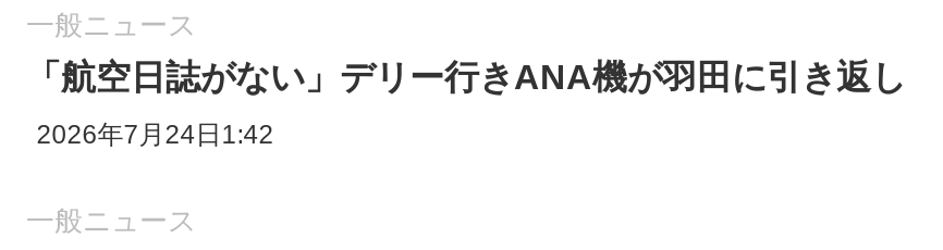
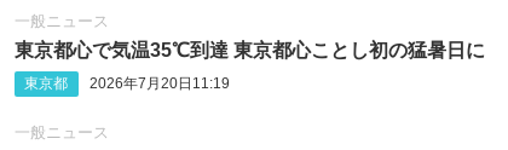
[26,59,906,96] 「航空日誌がない」デリー行きANA機が羽田に引き返し -> [15,40,485,61] 東京都心で気温35℃到達 東京都心ことし初の猛暑日に
[37,119,274,150] 2026年7月24日1:42 -> [25,75,230,92] 東京都 | 2026年7月20日11:19

